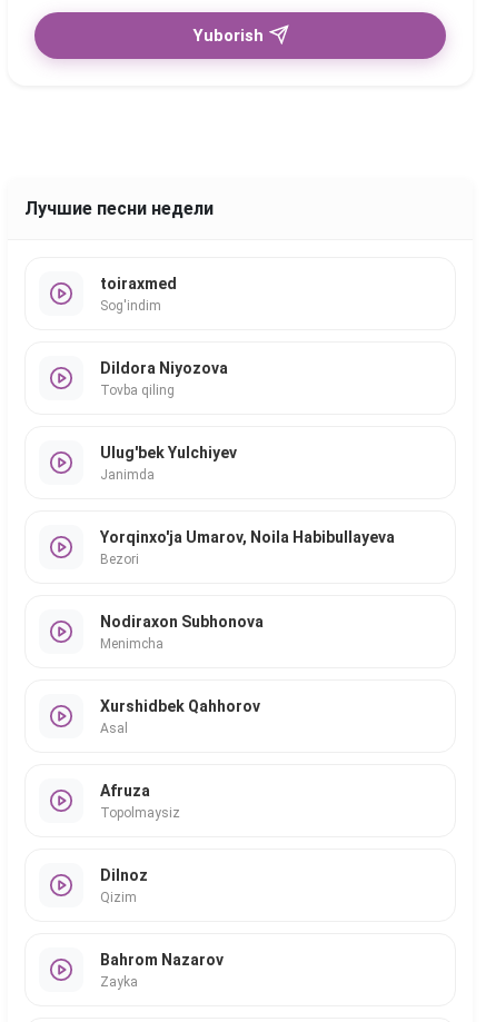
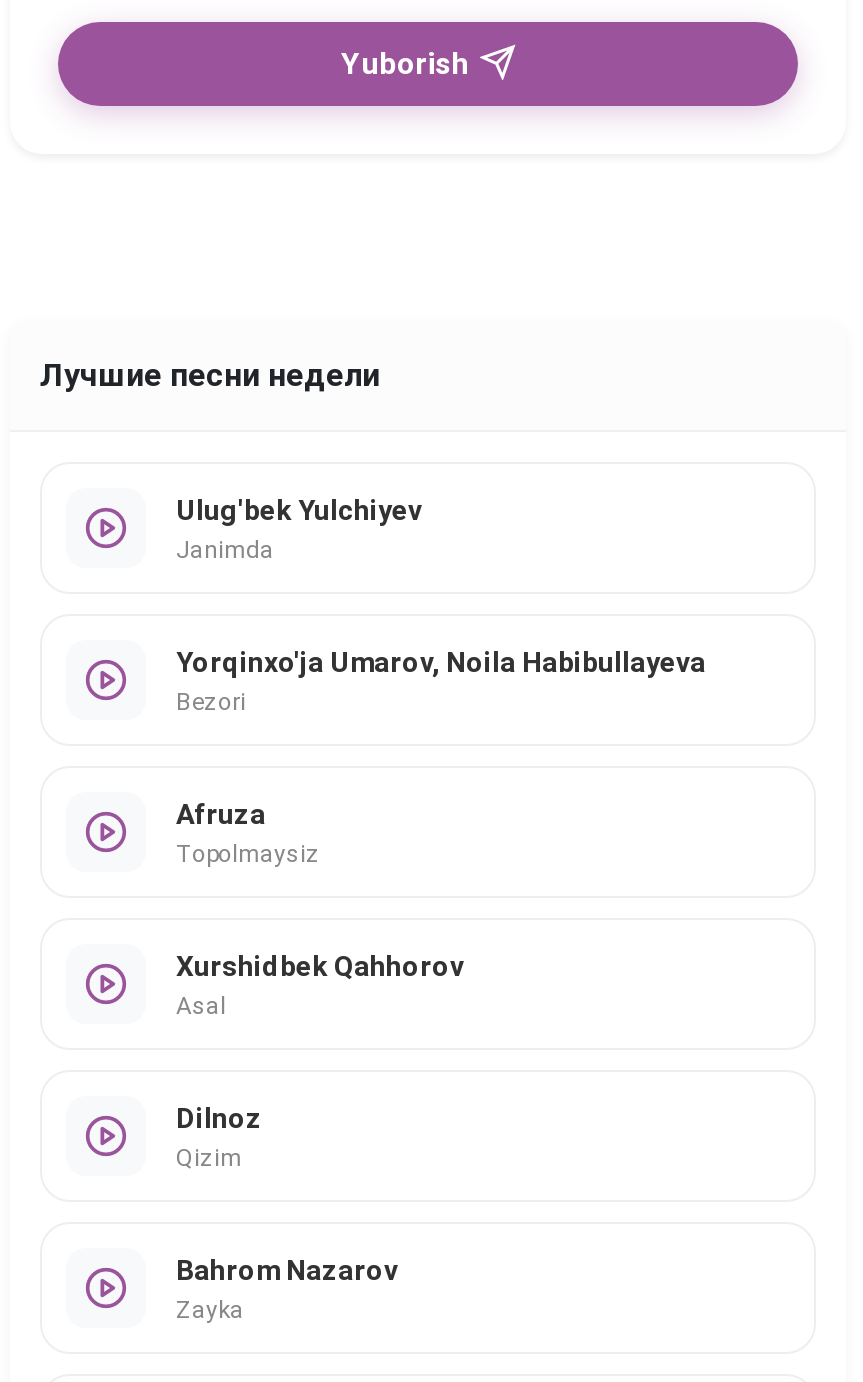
[100,274,177,313] toiraxmed | Sog'indim -> none
[100,359,228,398] Dildora Niyozova | Tovba qiling -> none
[100,612,264,651] Nodiraxon Subhonova | Menimcha -> none
moved [100,781,180,820] -> [176,797,320,867]: Afruza | Topolmaysiz

